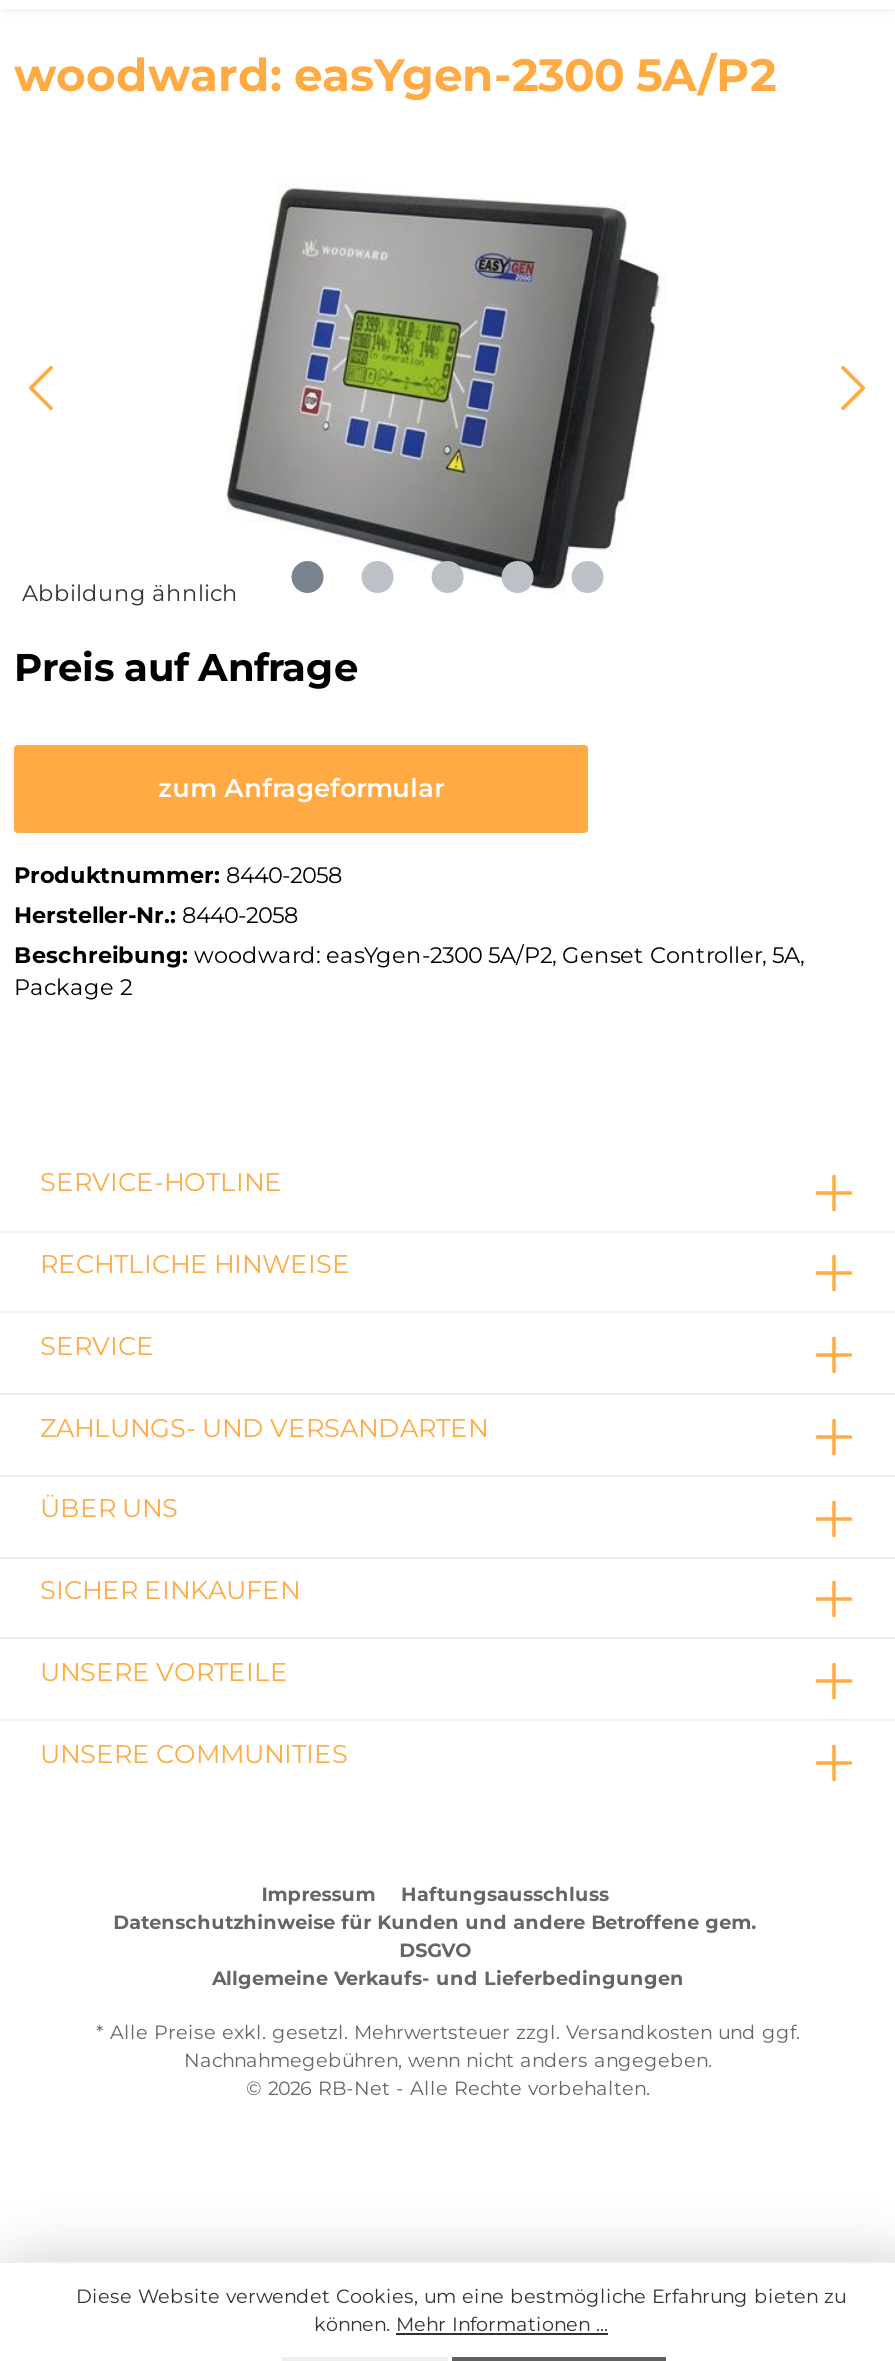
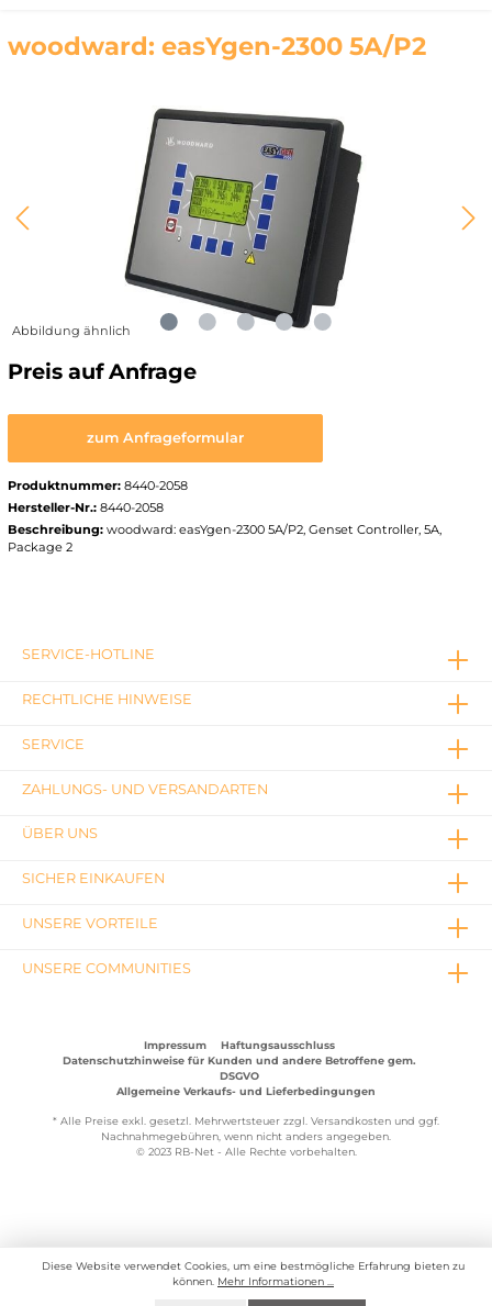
[246,2077,650,2099] © 2026 RB-Net - Alle Rechte vorbehalten. -> [136,1146,356,1158] © 2023 RB-Net - Alle Rechte vorbehalten.

